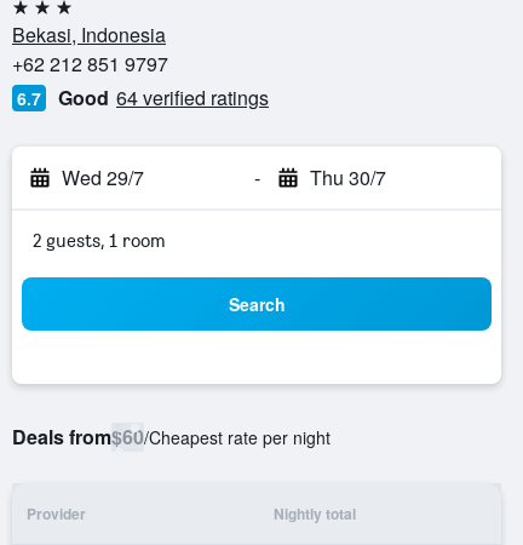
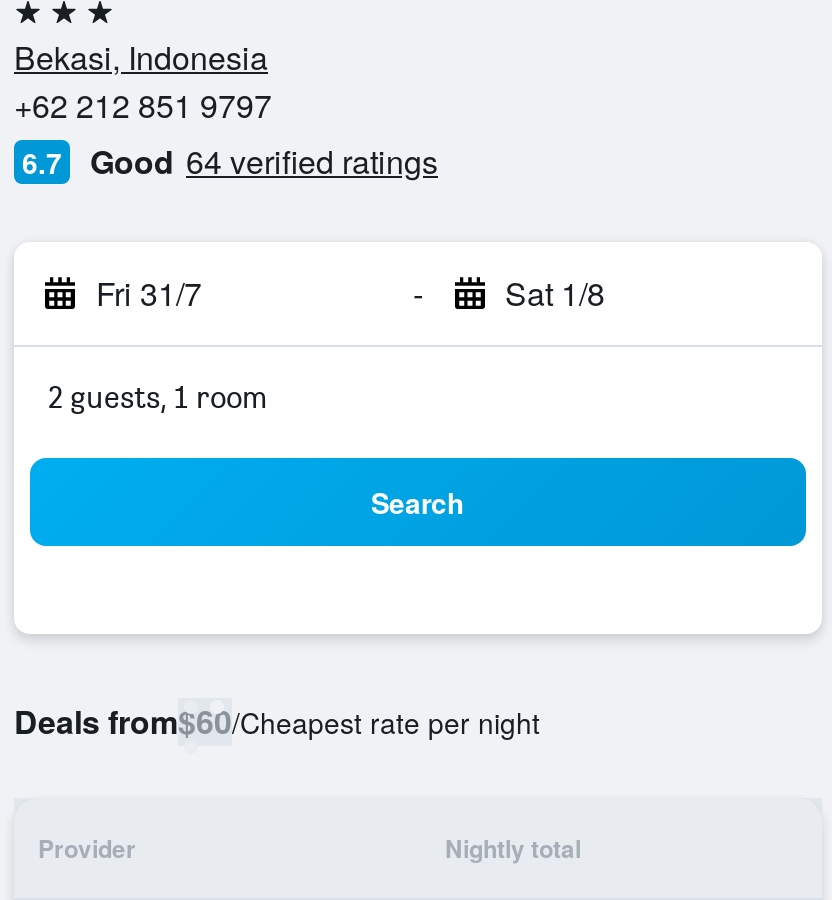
[62,163,144,191] Wed 29/7 -> [96,270,202,316] Fri 31/7
[309,163,386,191] Thu 30/7 -> [505,270,605,316] Sat 1/8

